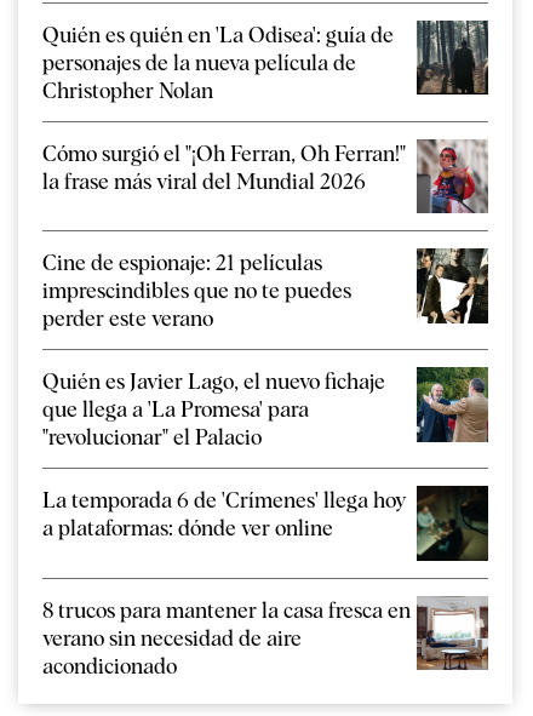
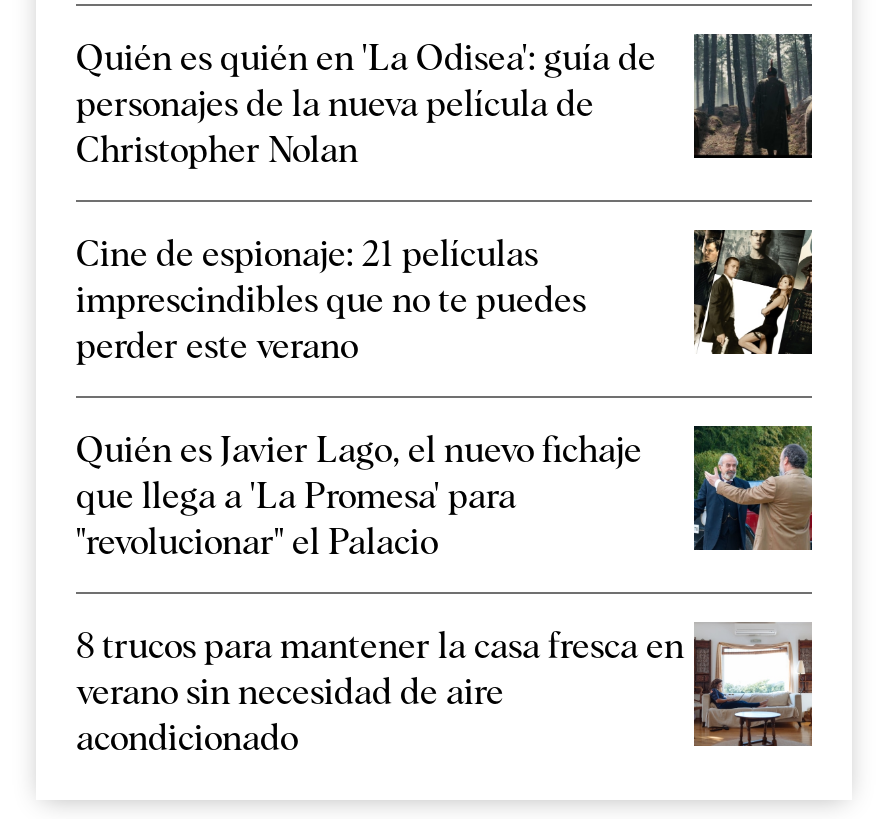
[42,139,488,214] [image] | Cómo surgió el "¡Oh Ferran, Oh Ferran!" | la frase más viral del Mundial 2026 -> none
[42,486,489,562] [image] | La temporada 6 de 'Crímenes' llega hoy | a plataformas: dónde ver online -> none

